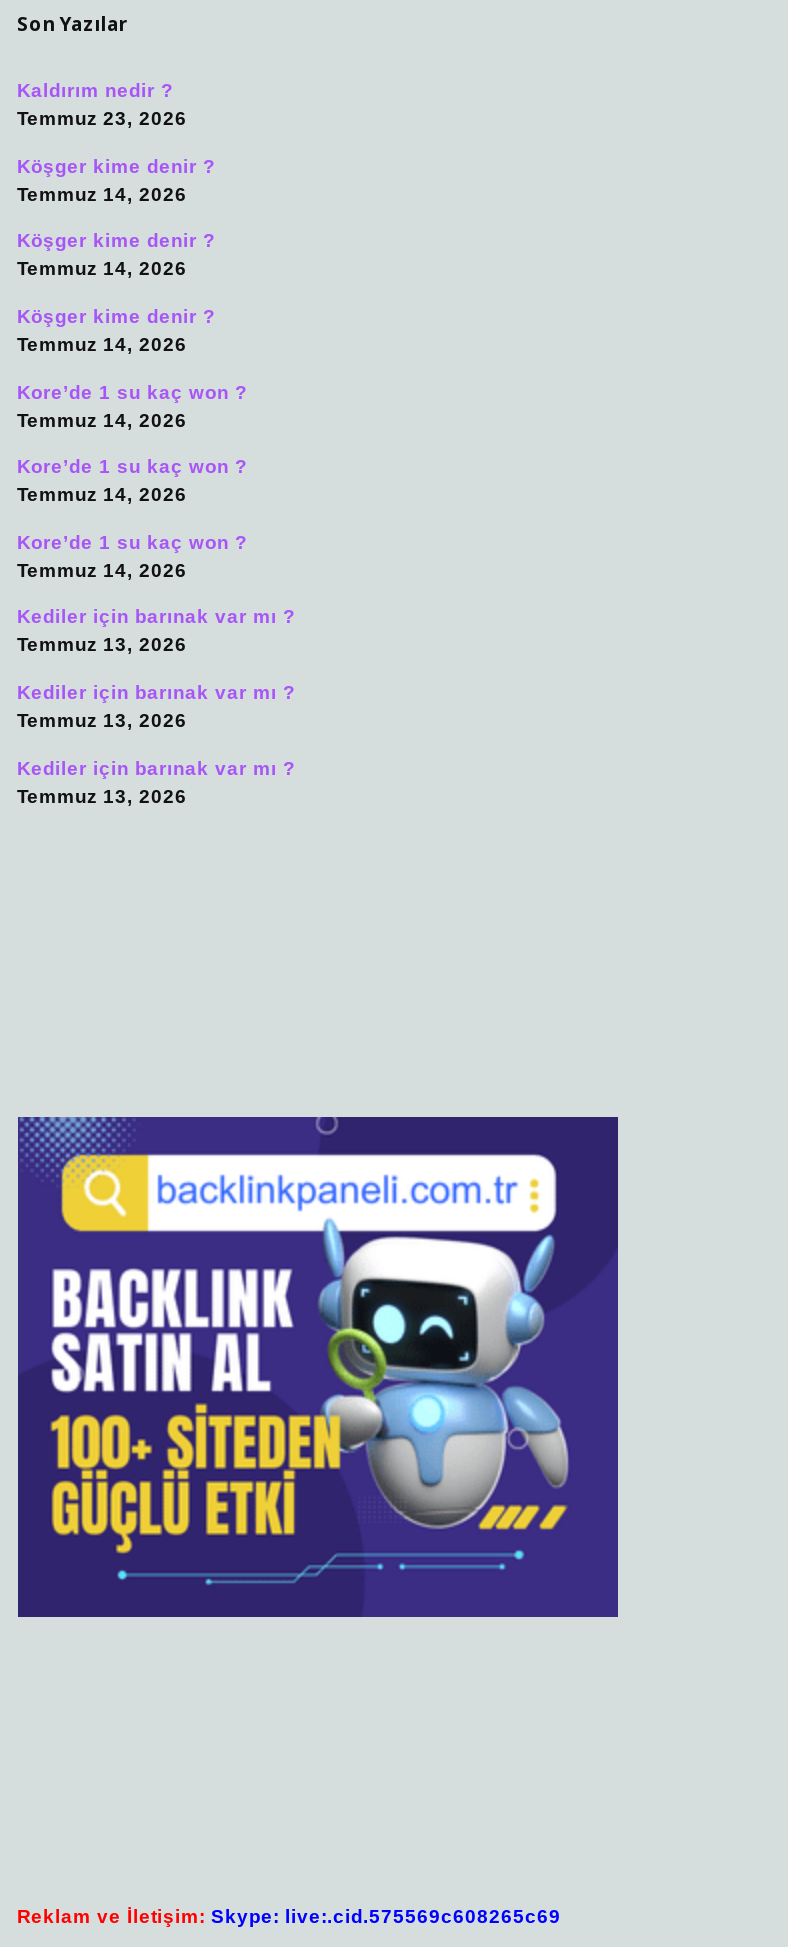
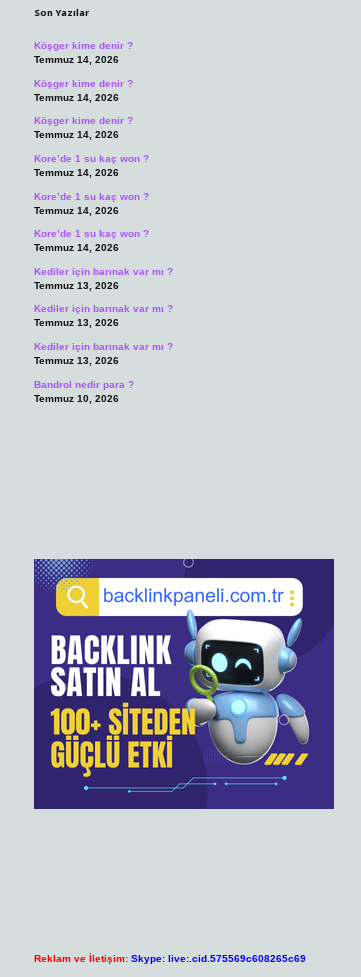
[17,80,187,130] Kaldırım nedir ? | Temmuz 23, 2026 -> none
moved [17,155,295,806] -> [33,40,172,366]: Köşger kime denir ? | Temmuz 14, 2026 | Köşger kime denir ? | ... | Kediler için barınak var mı ? | Temmuz 13, 2026
none -> [33,379,133,404] Bandrol nedir para ? | Temmuz 10, 2026

